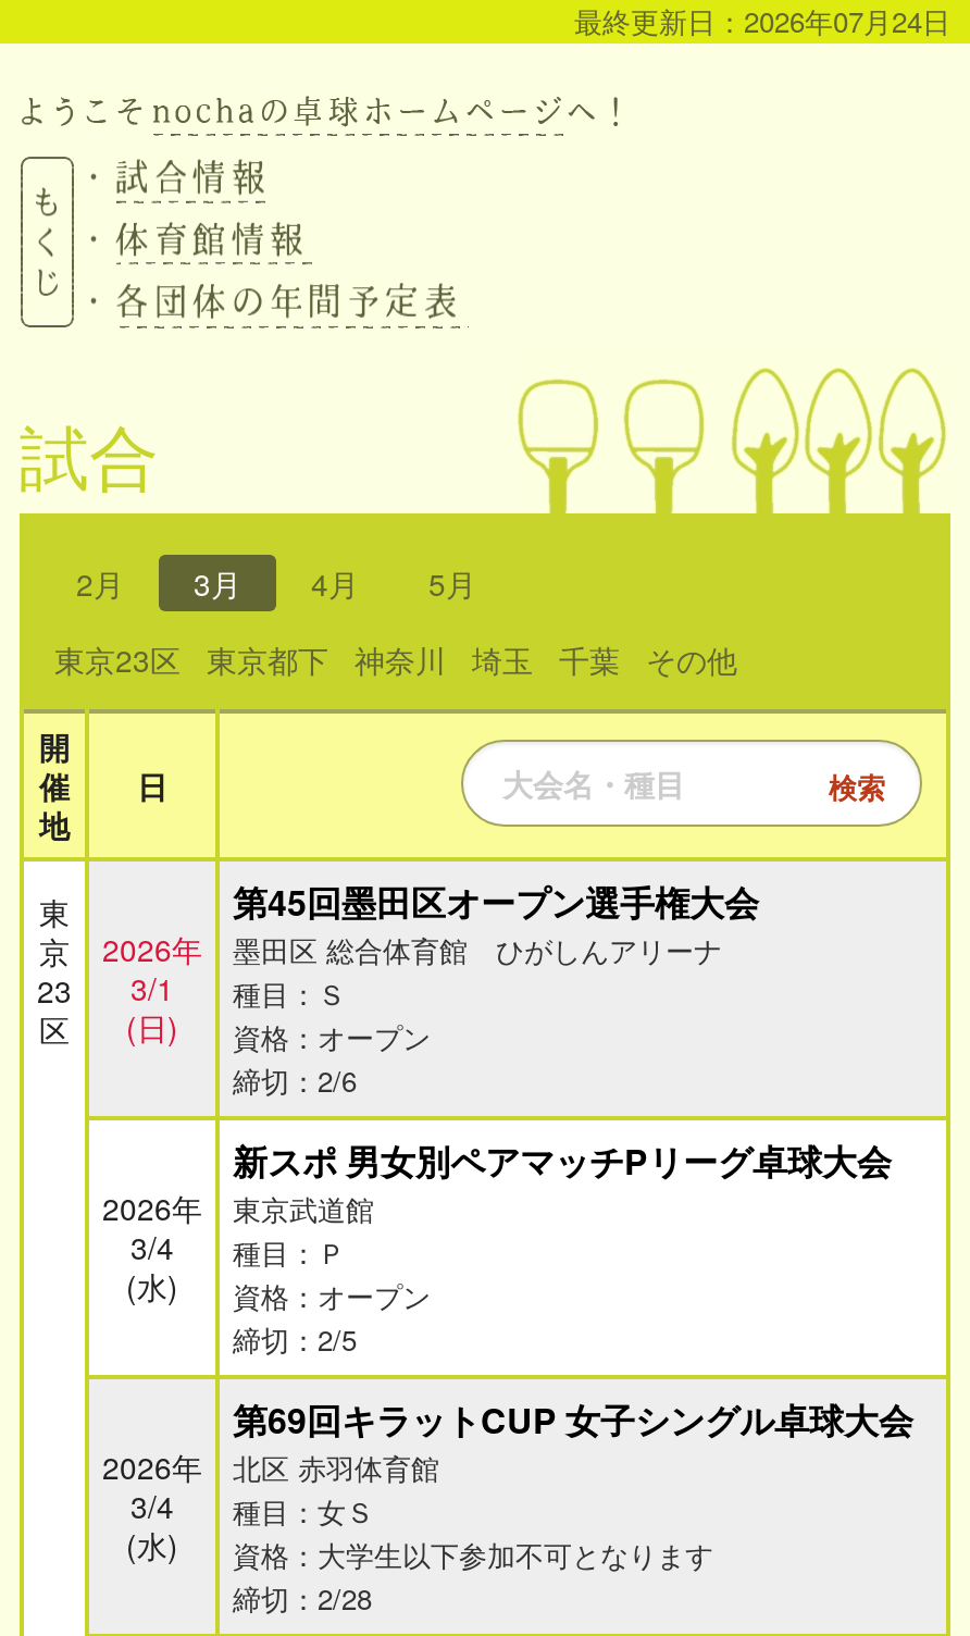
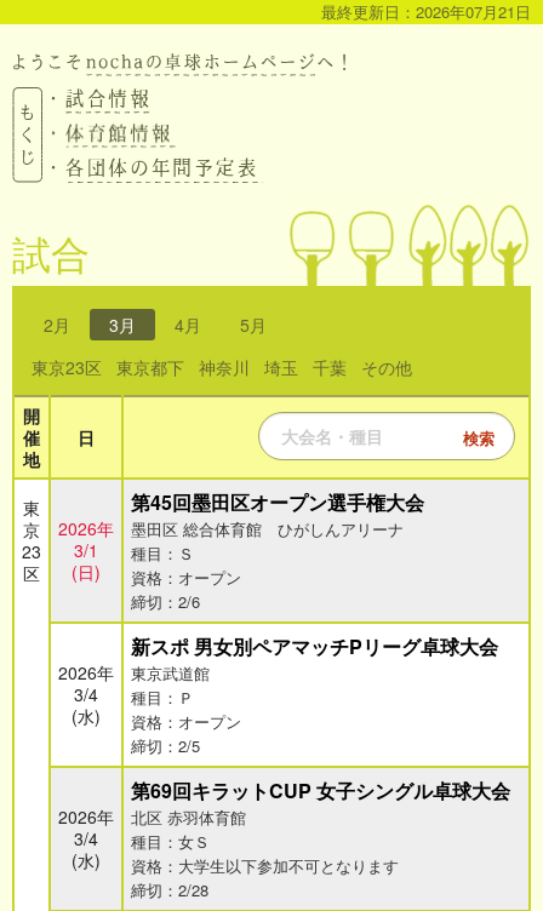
[574,0,950,41] 最終更新日：2026年07月24日 -> [321,0,531,23] 最終更新日：2026年07月21日

